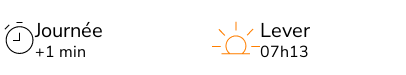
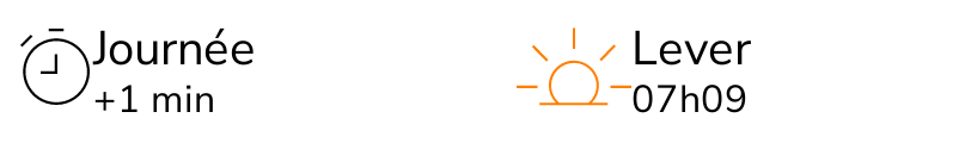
[260,41,309,63] 07h13 -> [631,73,749,126] 07h09

